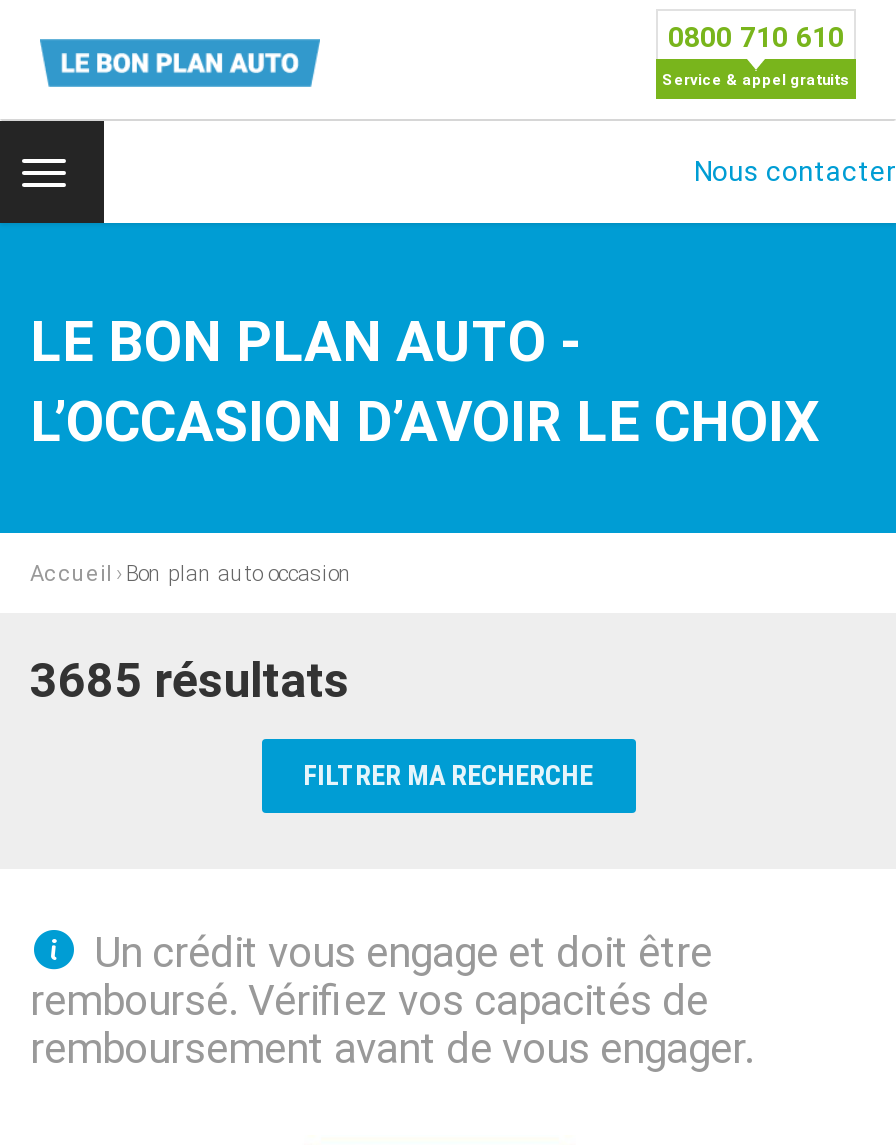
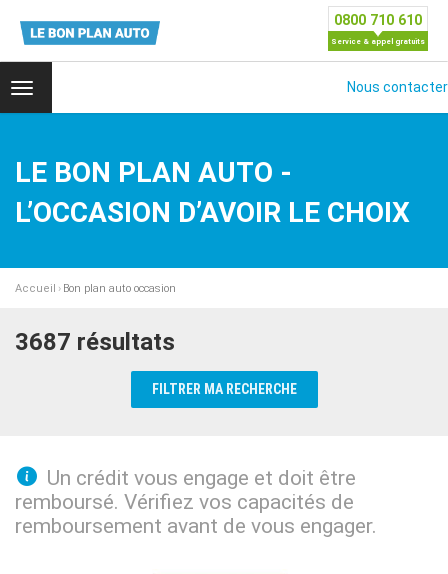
[30,653,350,709] 3685 résultats -> [15,328,175,356] 3687 résultats

